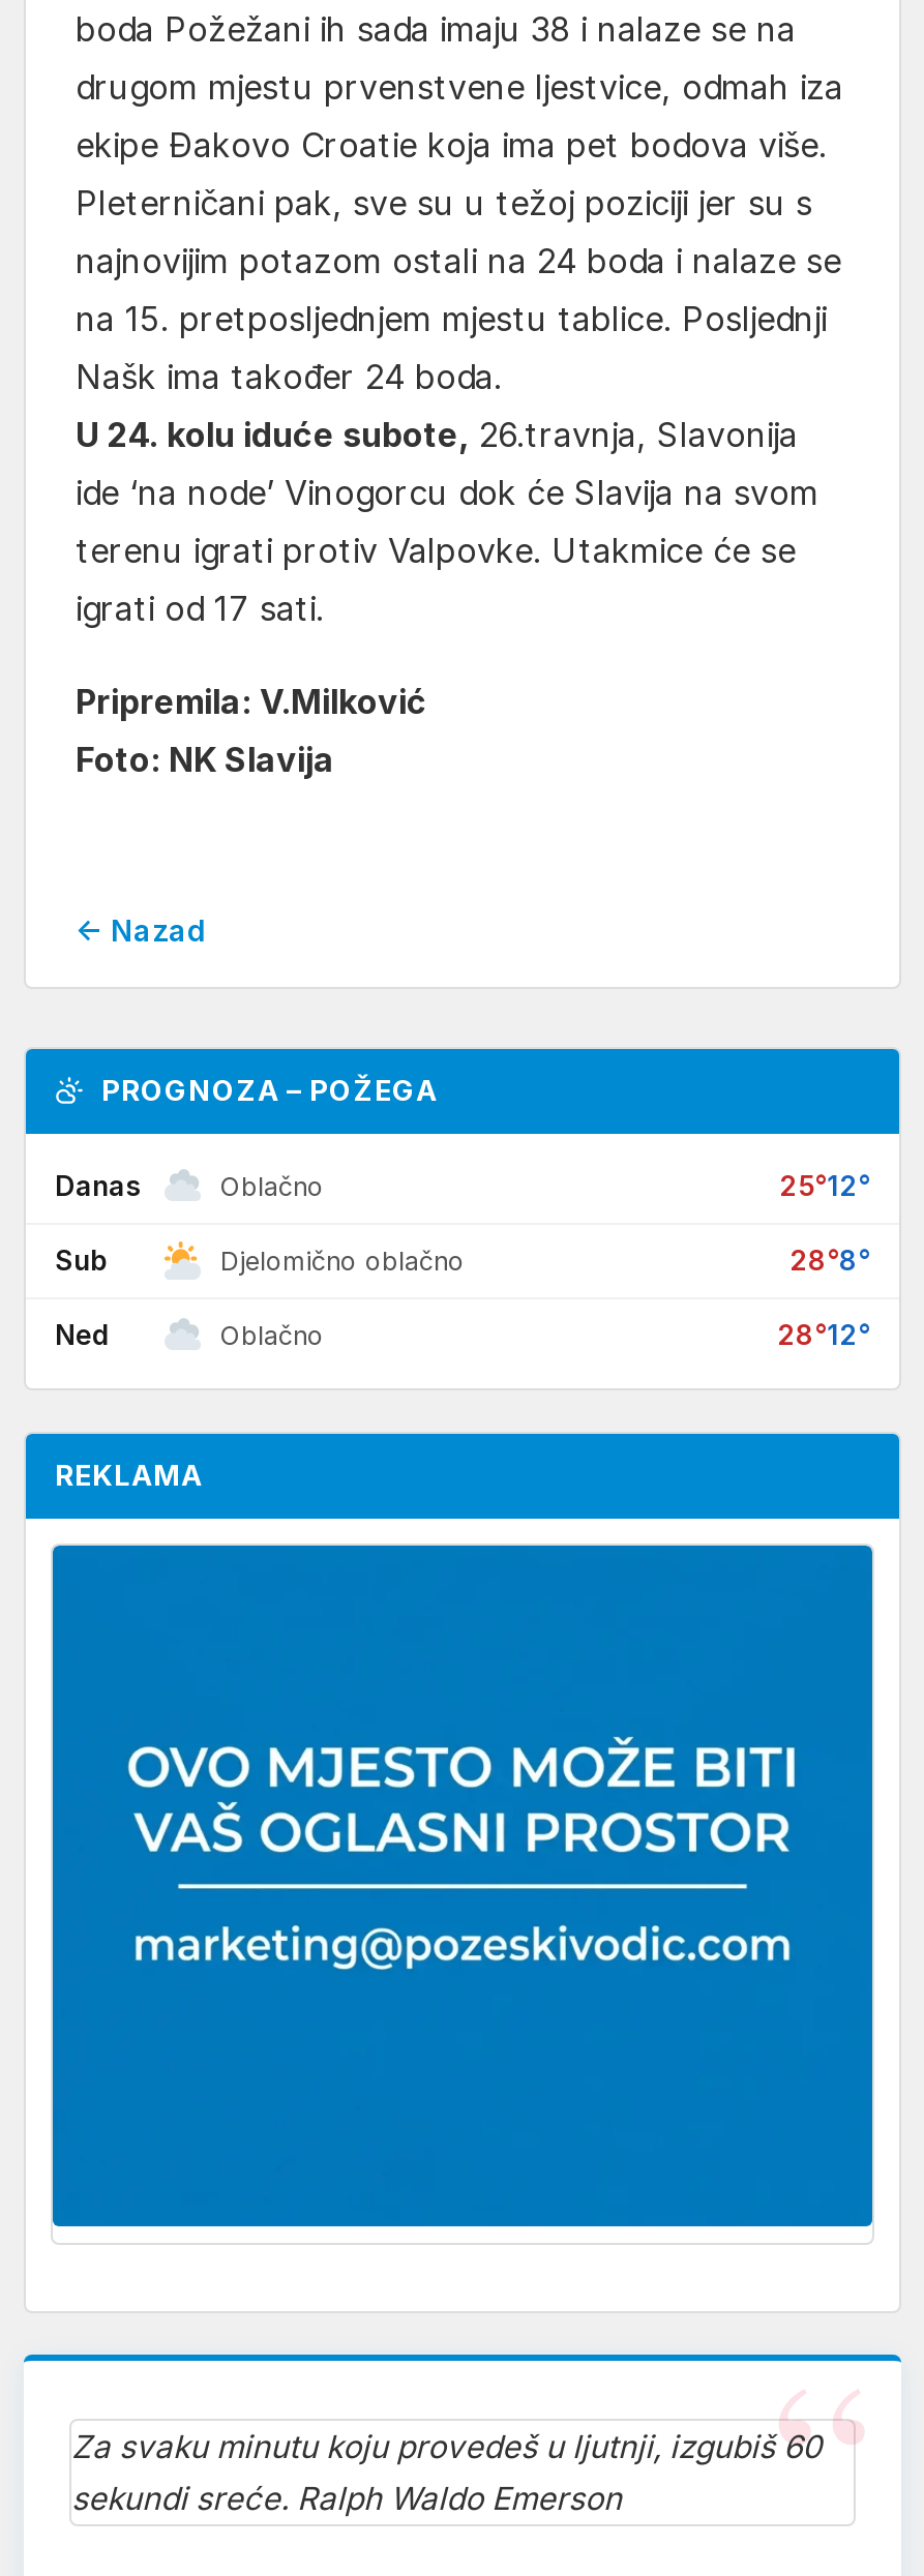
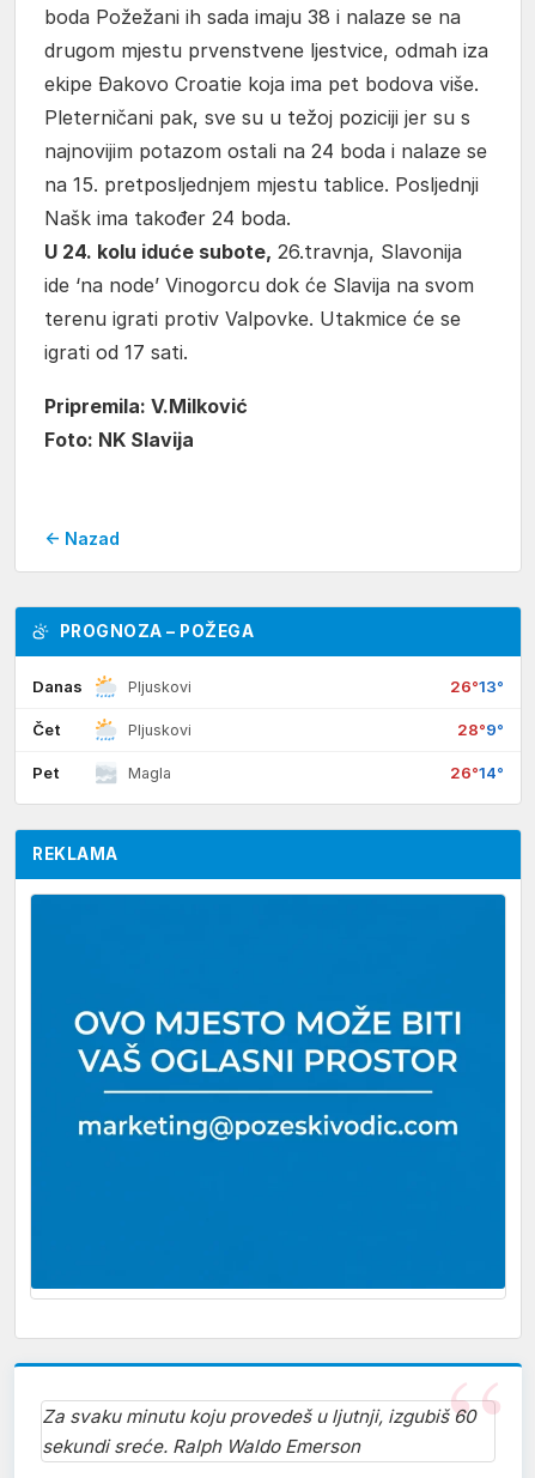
[220,1169,870,1202] Oblačno | 25°12° -> [128,677,504,696] Pljuskovi | 26°13°
[55,1244,870,1277] Sub | Djelomično oblačno | 28°8° -> [32,720,504,739] Čet | Pljuskovi | 28°9°
[55,1318,870,1351] Ned | Oblačno | 28°12° -> [32,763,504,782] Pet | Magla | 26°14°

